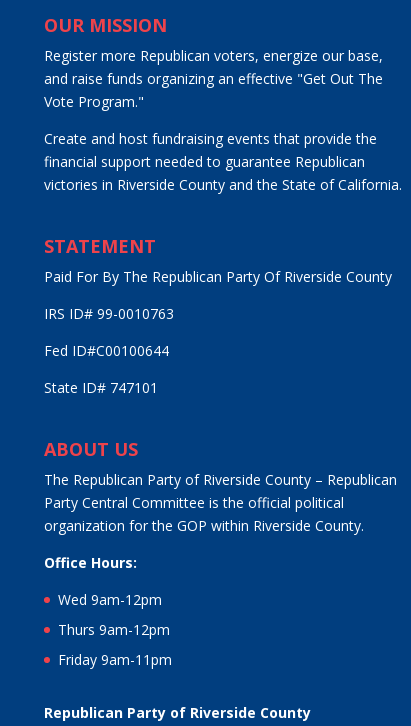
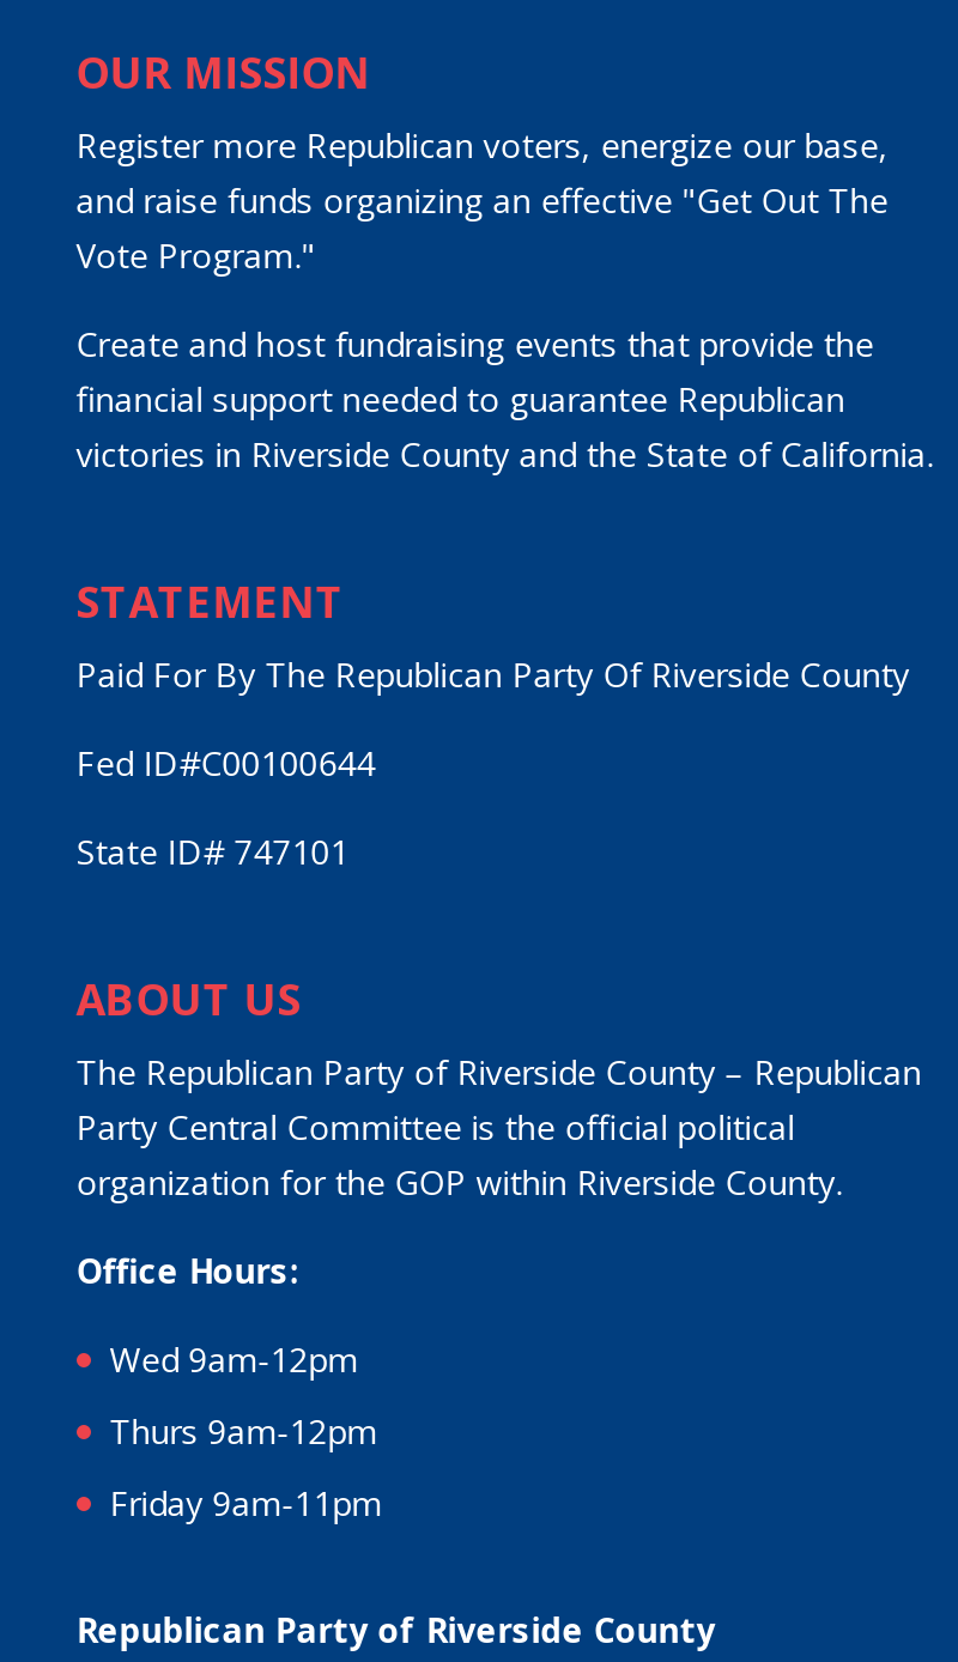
[44,304,174,323] IRS ID# 99-0010763 -> none

